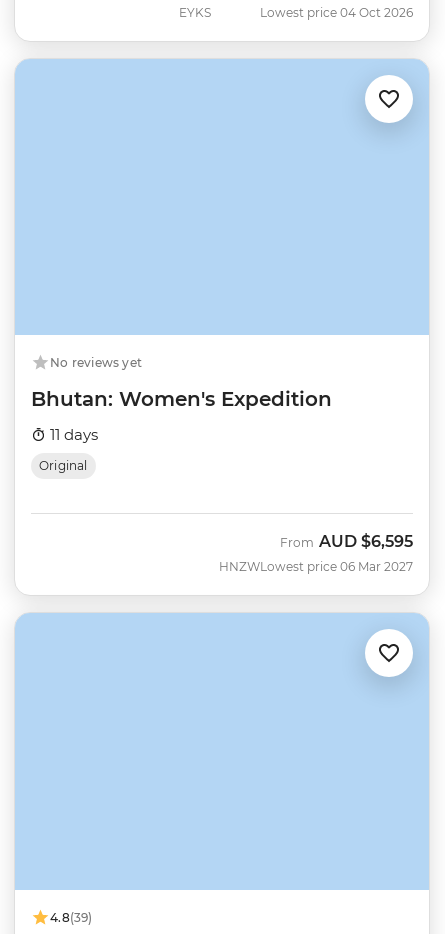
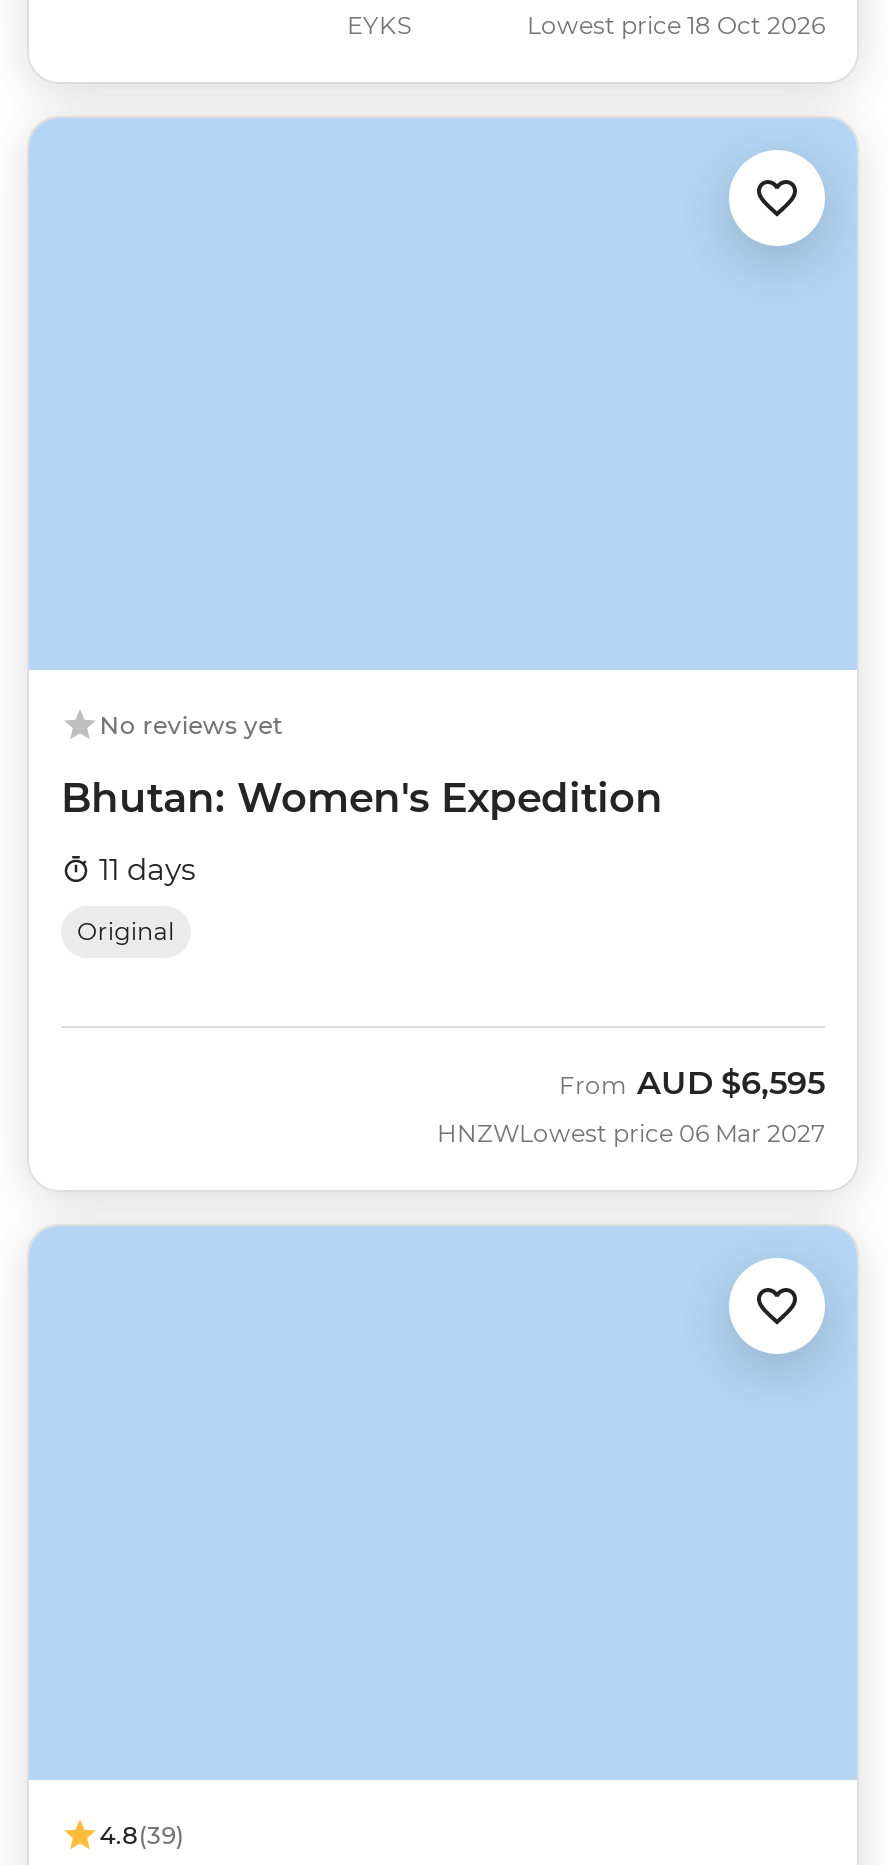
[260,4,413,19] Lowest price 04 Oct 2026 -> [527,9,825,39] Lowest price 18 Oct 2026

